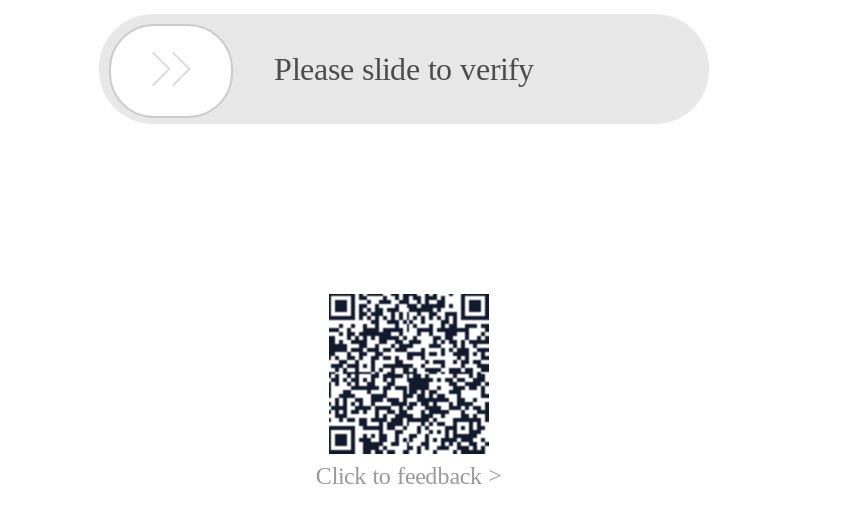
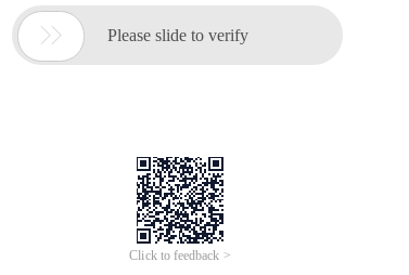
[327,292,489,456] [image] -> [136,157,225,245] [image]

